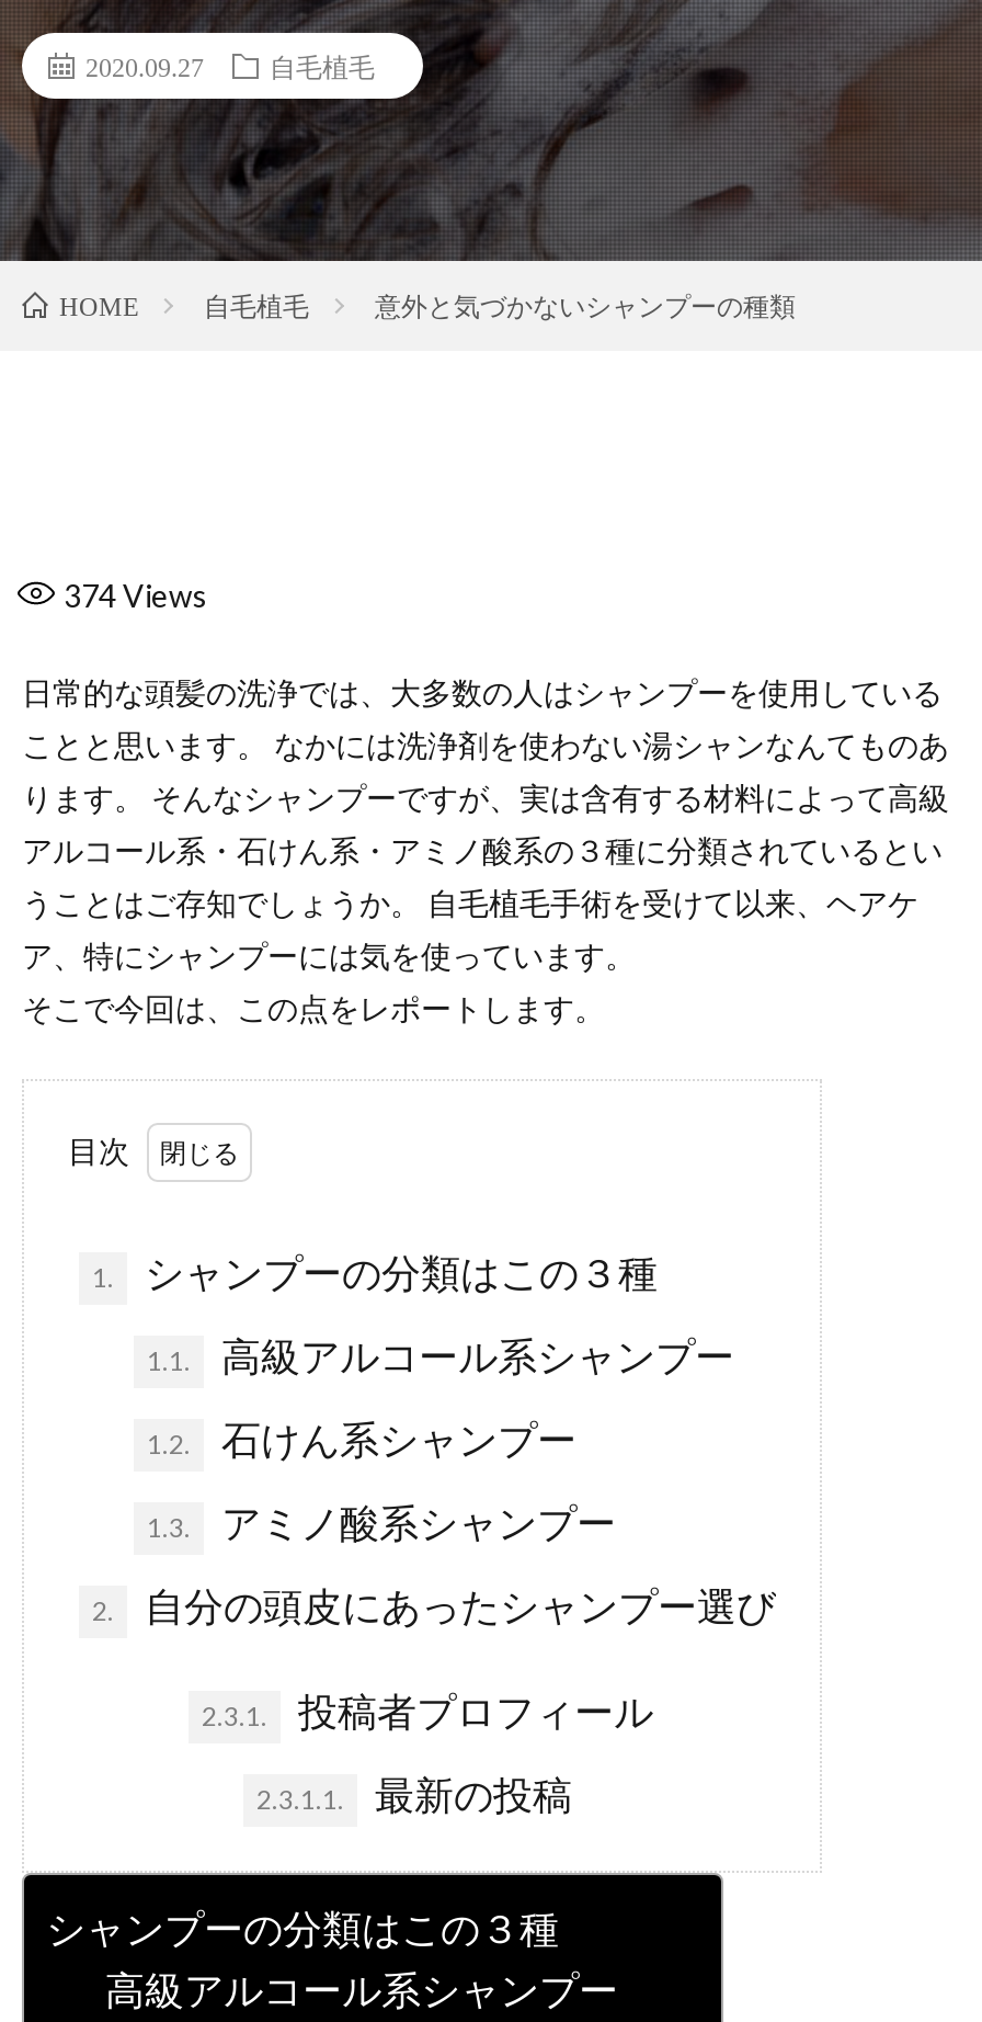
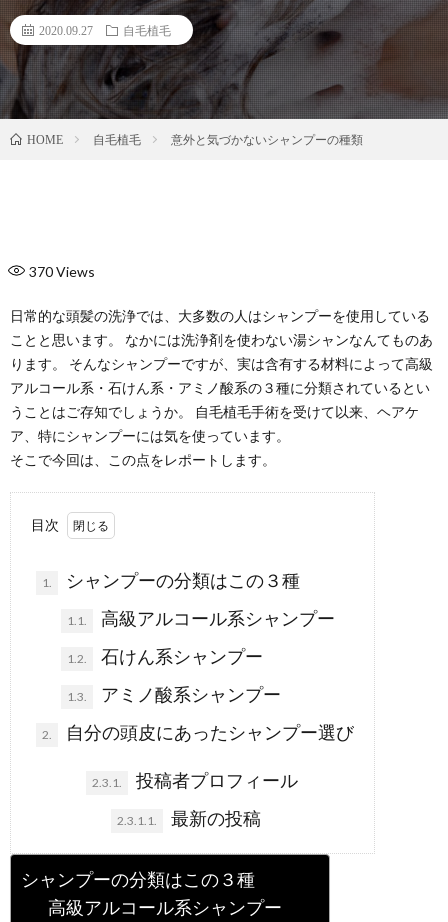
[64,577,208,614] 374 Views -> [29,263,95,280] 370 Views

